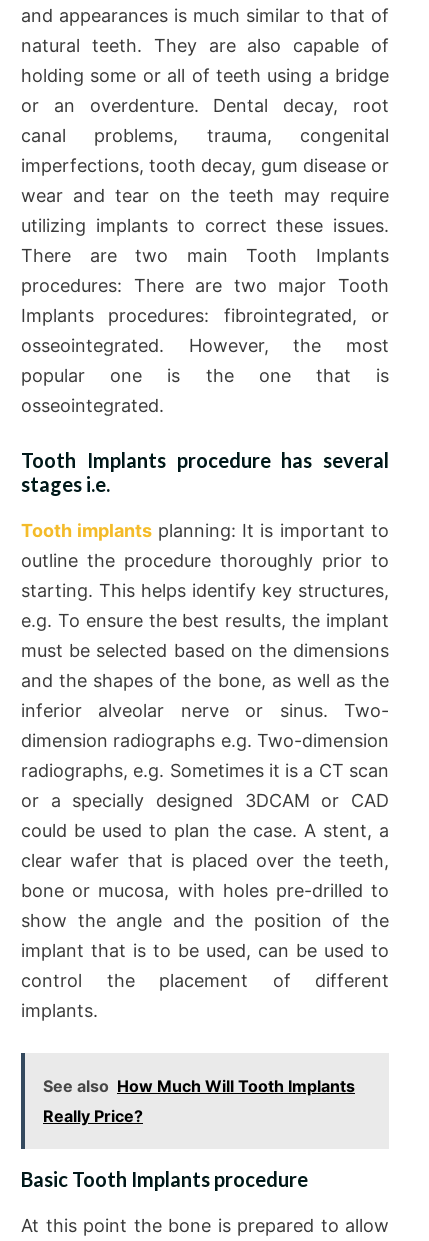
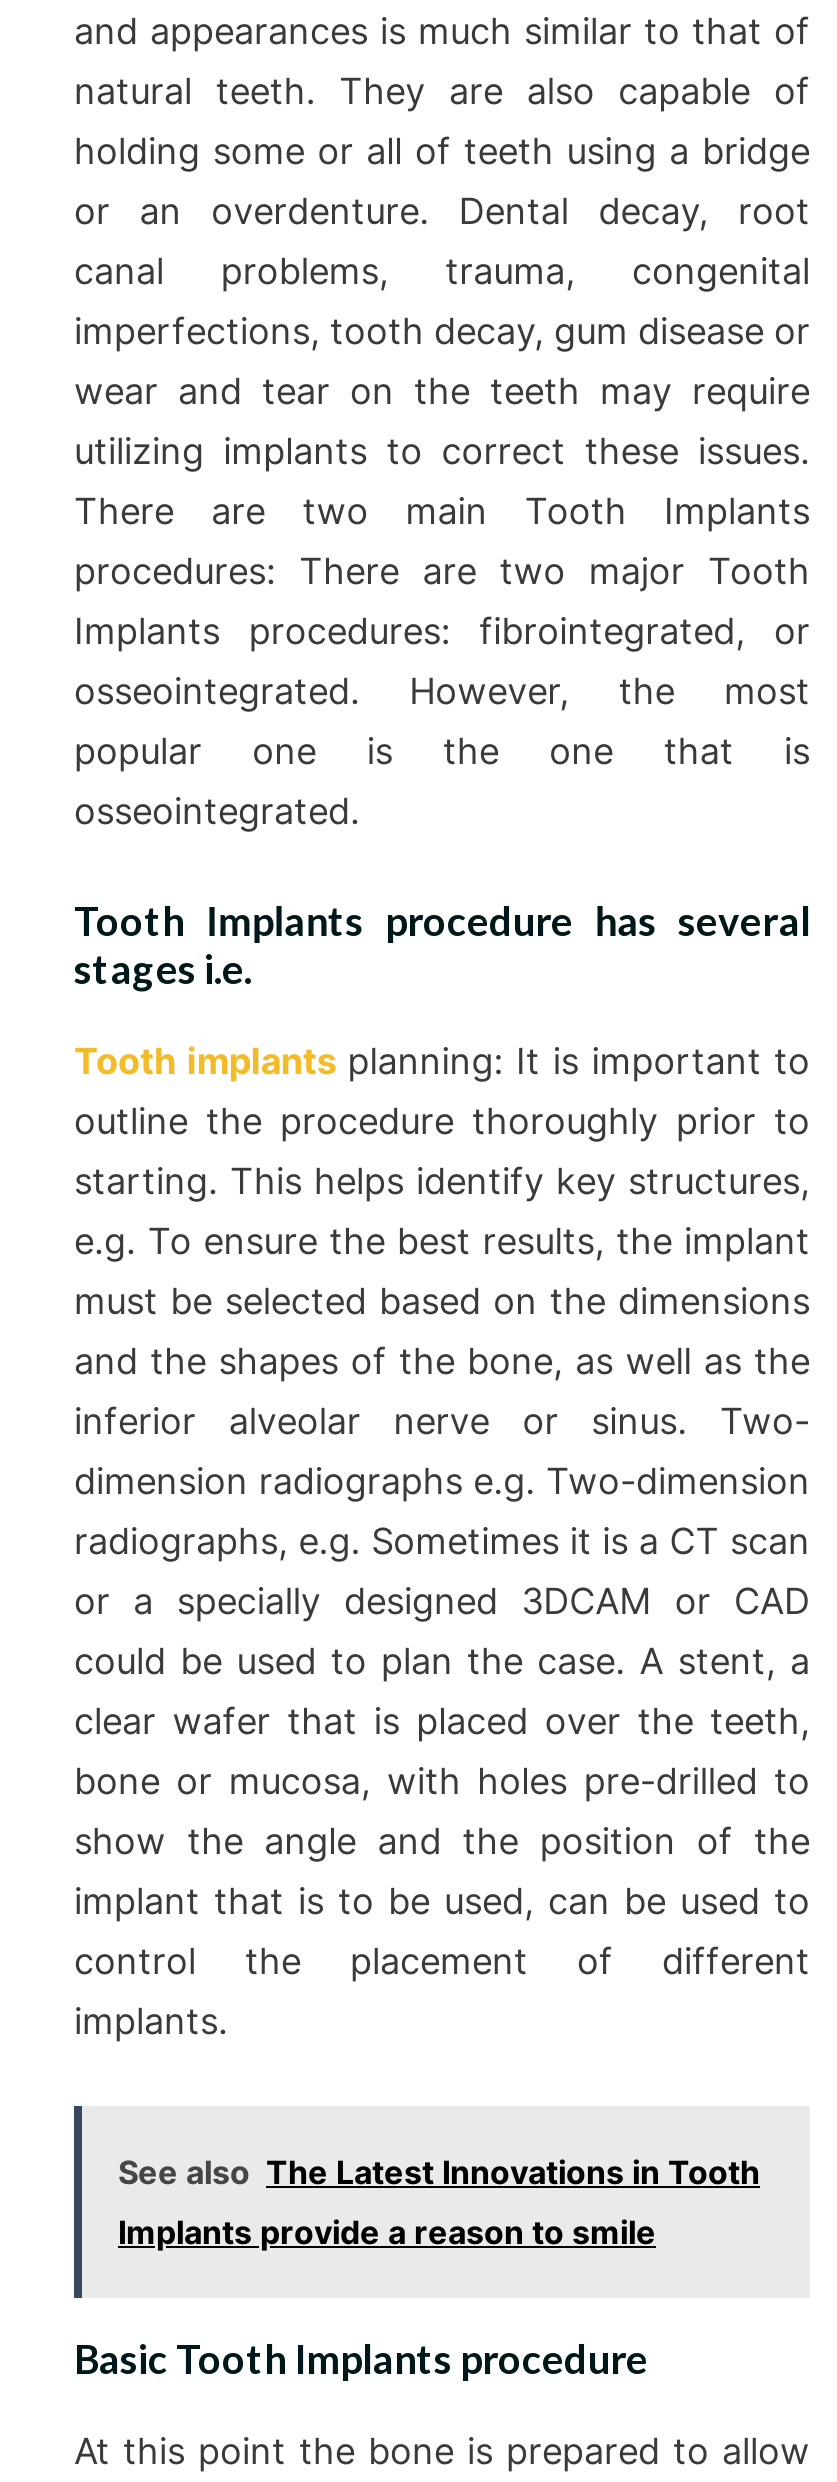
[43,1076,355,1096] See also How Much Will Tooth Implants -> [118,2152,760,2192] See also The Latest Innovations in Tooth
[43,1106,143,1126] Really Price? -> [118,2212,656,2252] Implants provide a reason to smile

